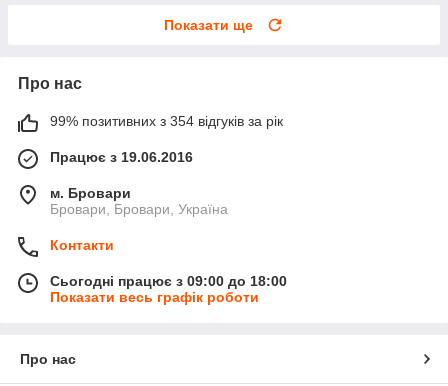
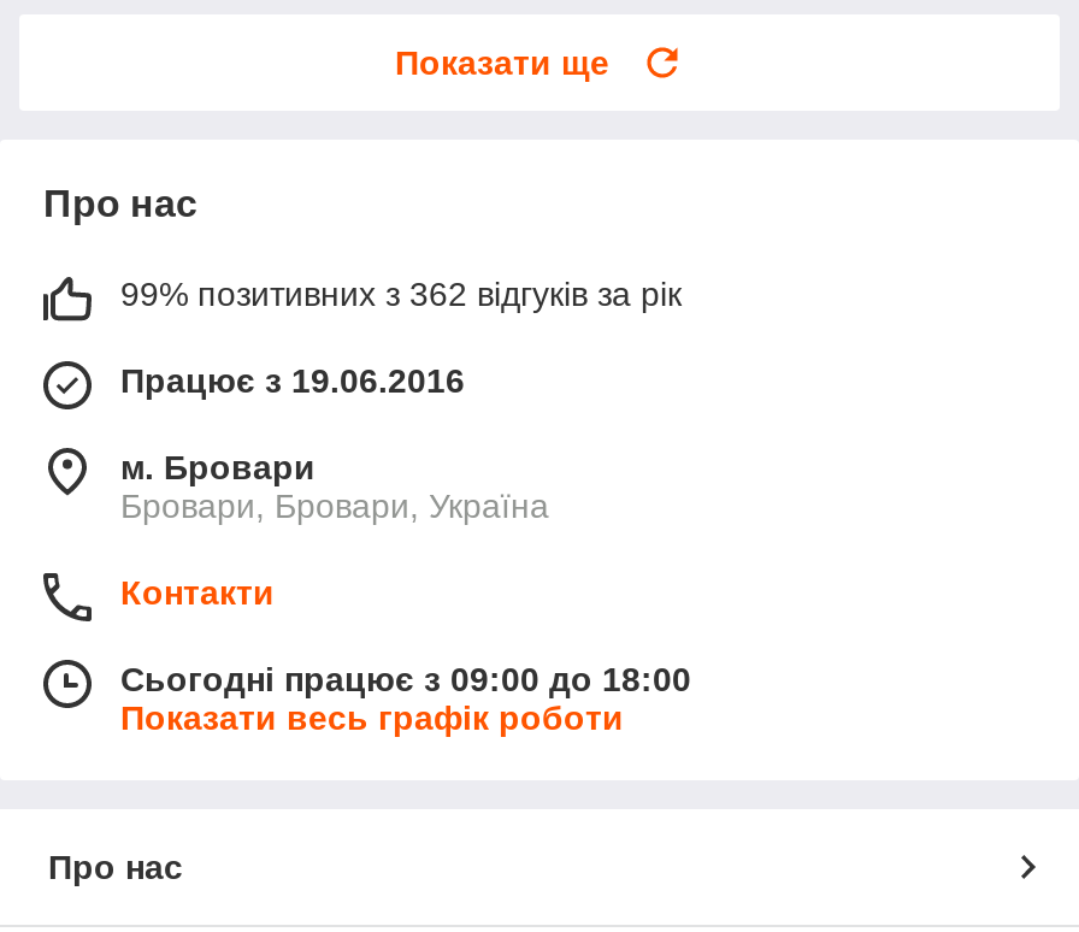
[50,113,283,129] 99% позитивних з 354 відгуків за рік -> [120,274,682,313] 99% позитивних з 362 відгуків за рік

